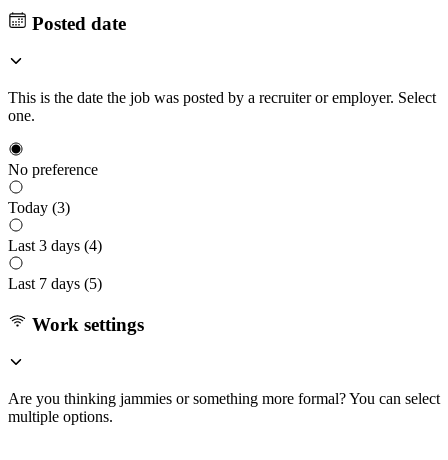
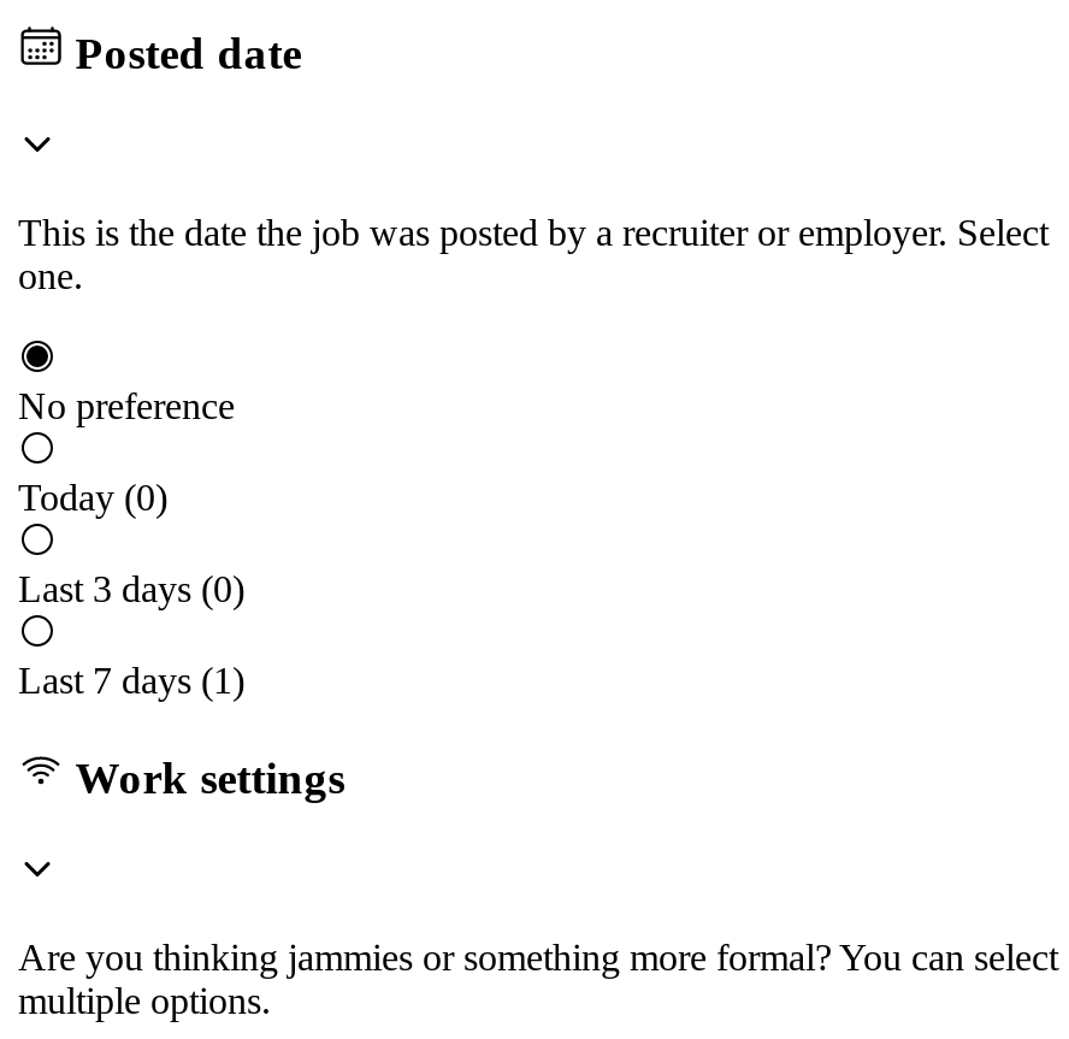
[8,199,70,216] Today (3) -> [18,477,167,518] Today (0)
[8,237,102,254] Last 3 days (4) -> [18,568,244,609] Last 3 days (0)
[8,275,102,292] Last 7 days (5) -> [18,660,244,701] Last 7 days (1)

